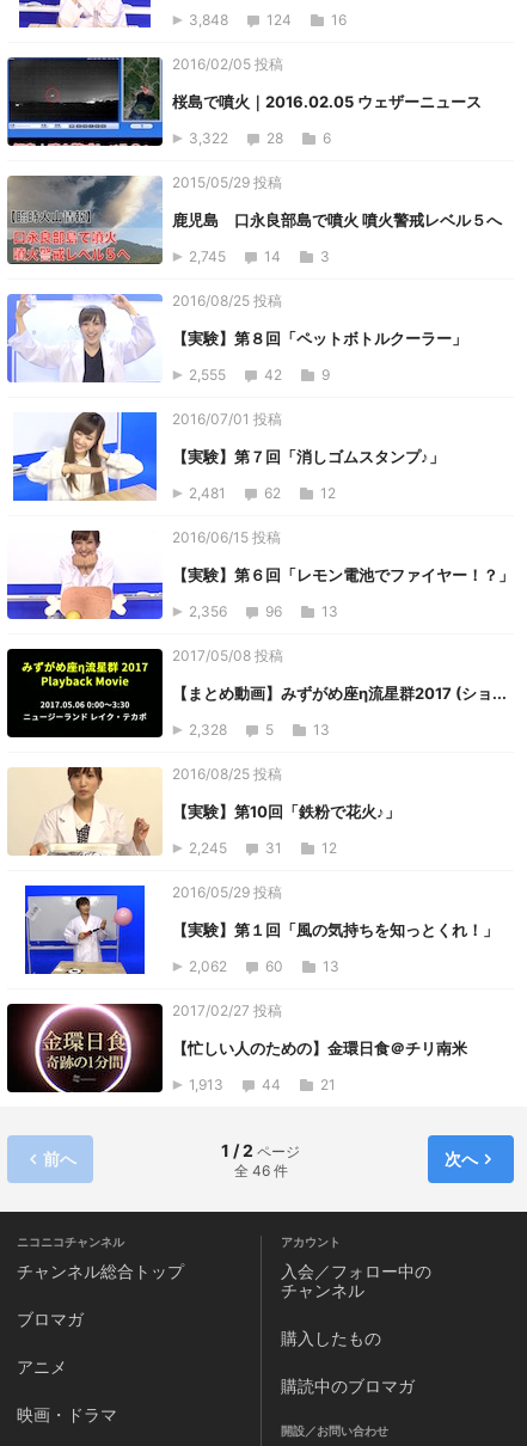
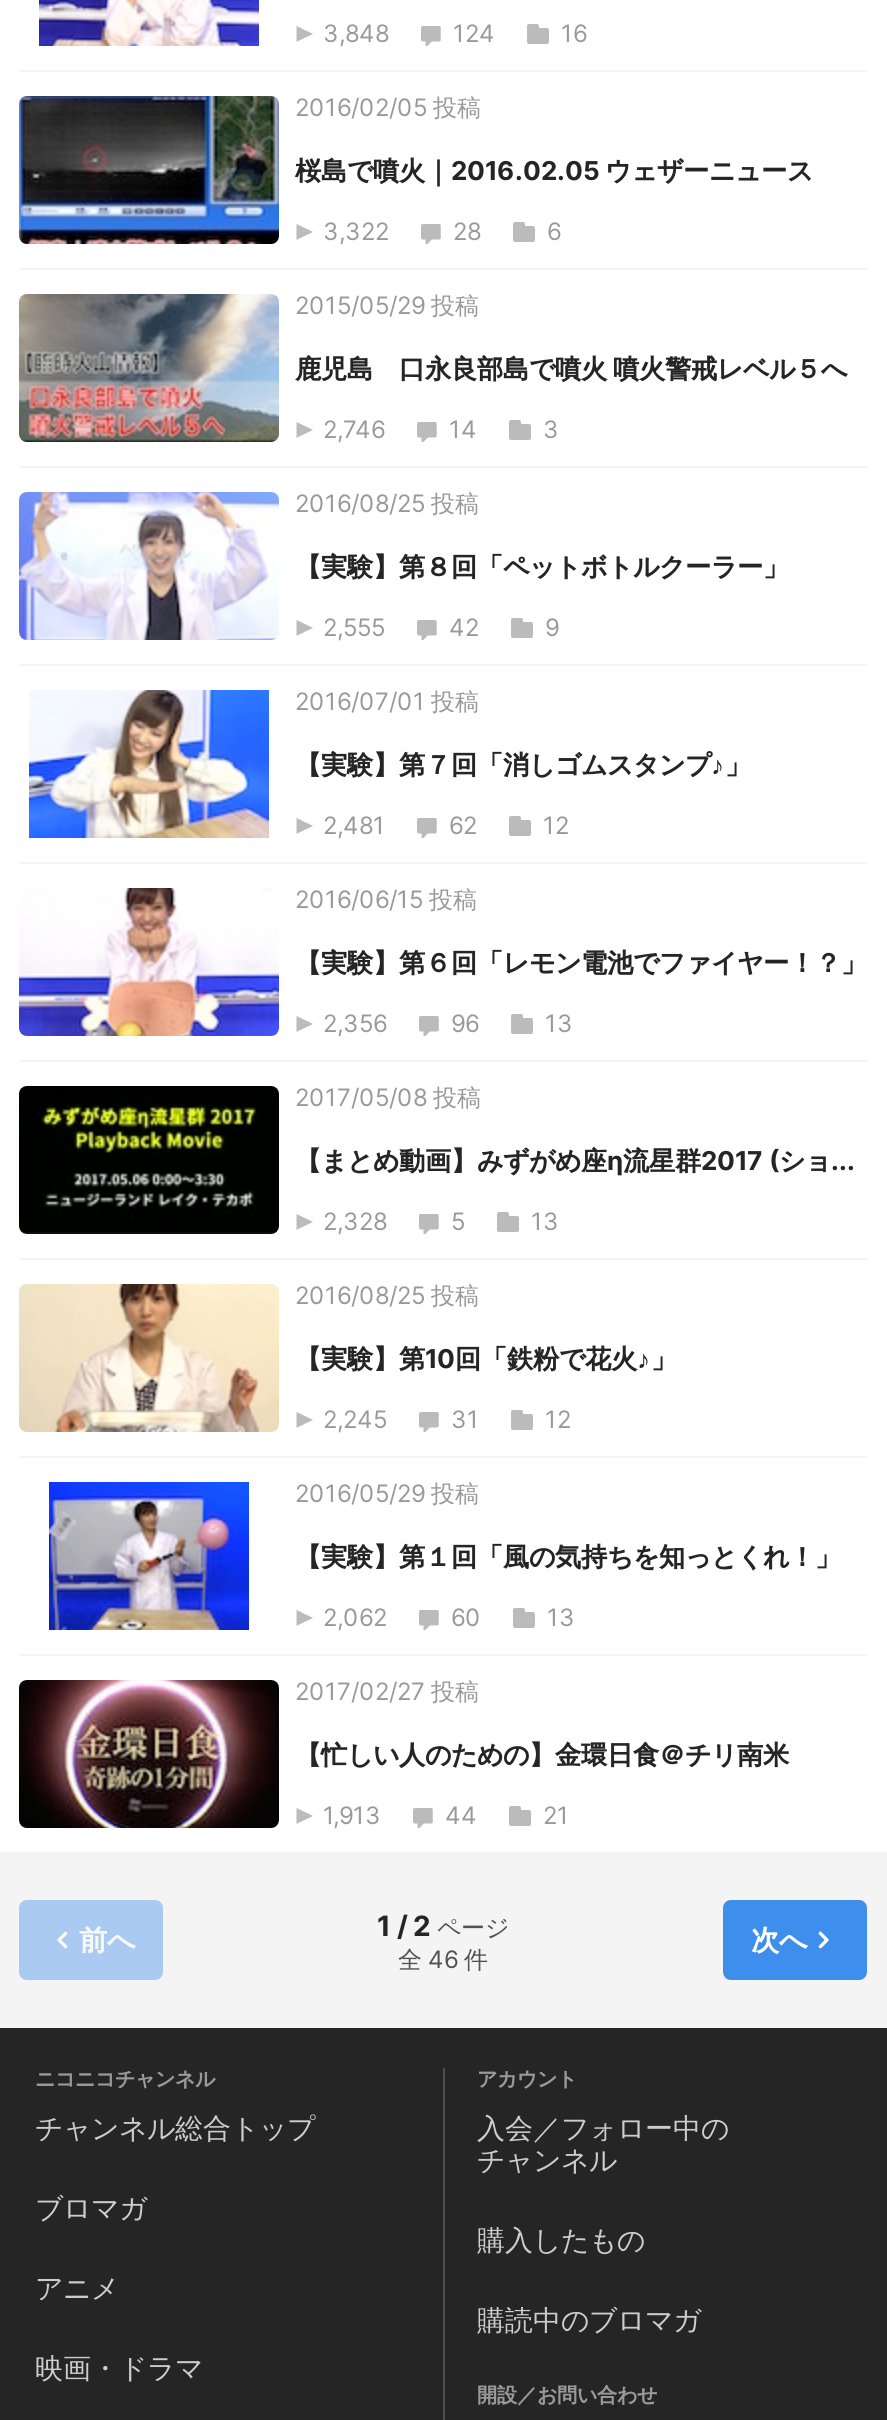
[189,247,226,265] 2,745 -> [323,414,385,444] 2,746

